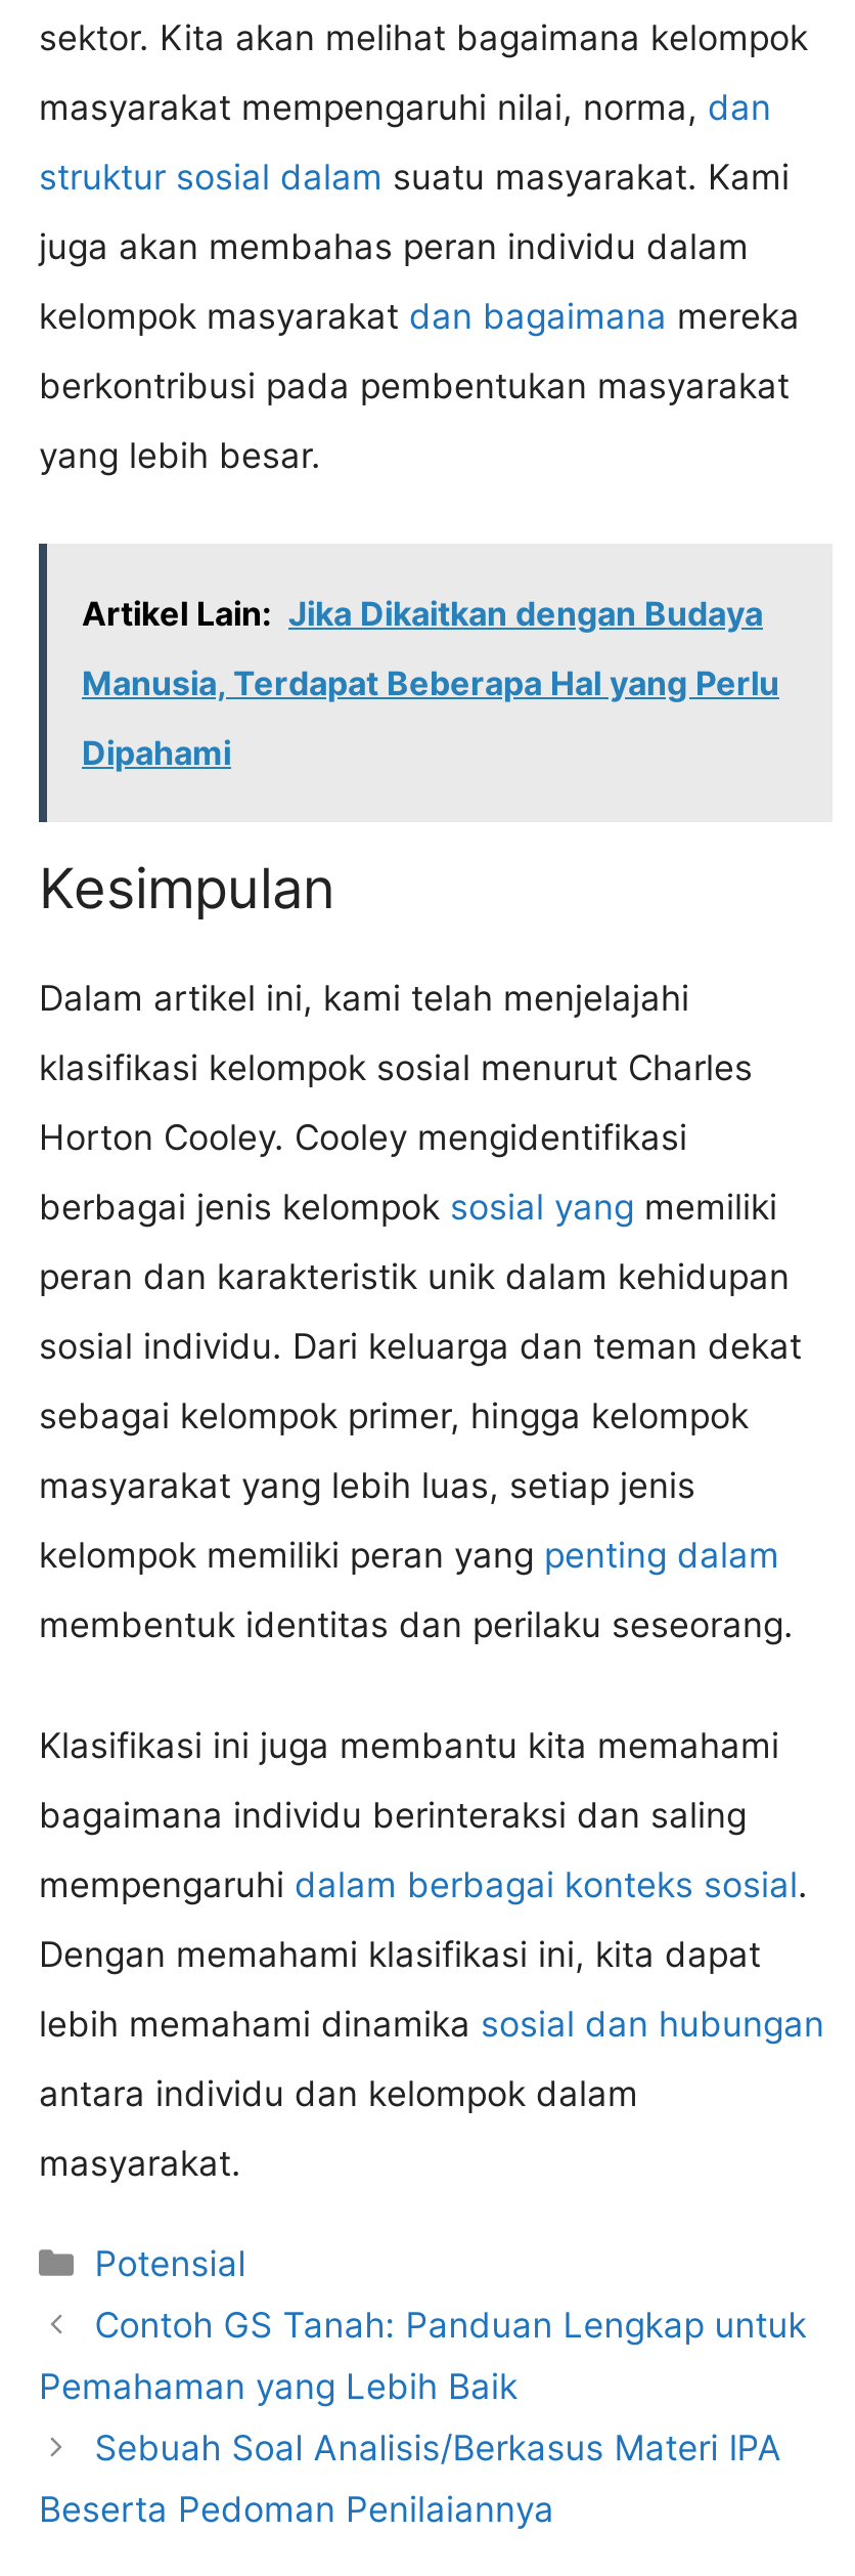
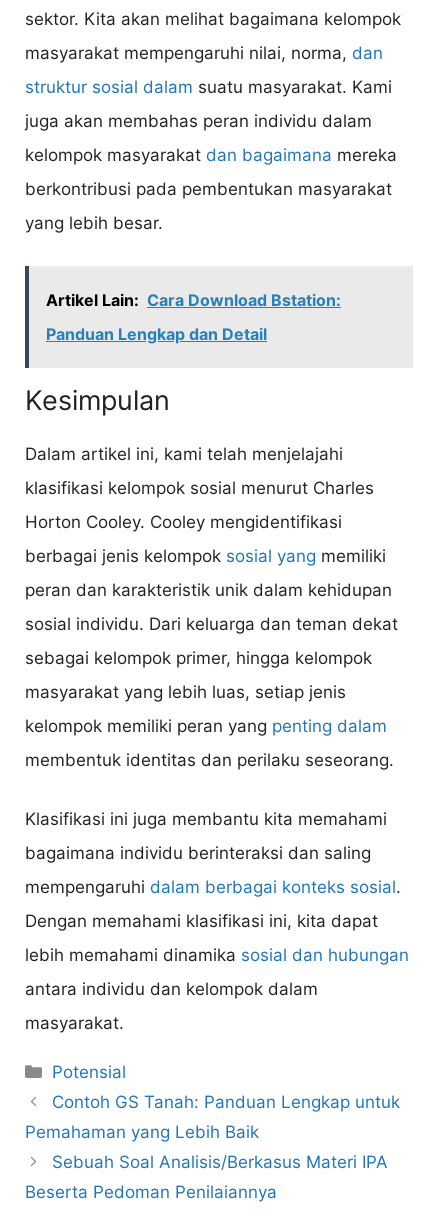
[82,592,779,772] Artikel Lain: Jika Dikaitkan dengan Budaya | Manusia, Terdapat Beberapa Hal yang Perlu | Dipahami -> [46,290,341,344] Artikel Lain: Cara Download Bstation: | Panduan Lengkap dan Detail

